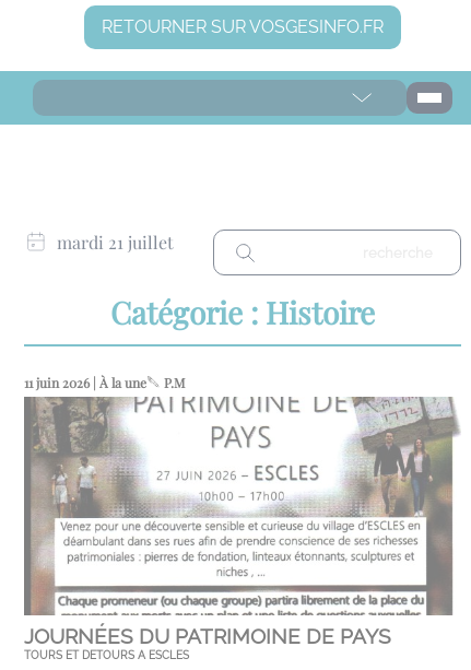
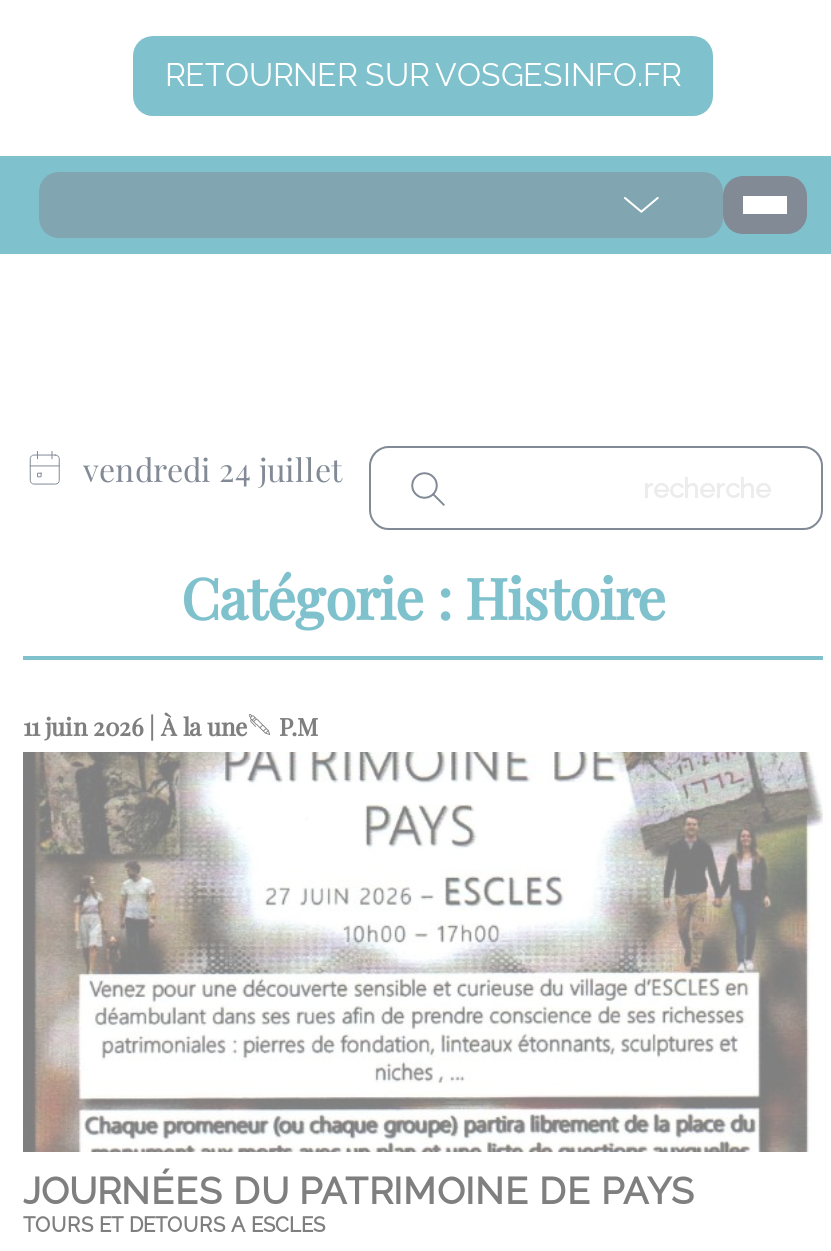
[57,231,174,254] mardi 21 juillet -> [83,448,343,490] vendredi 24 juillet

